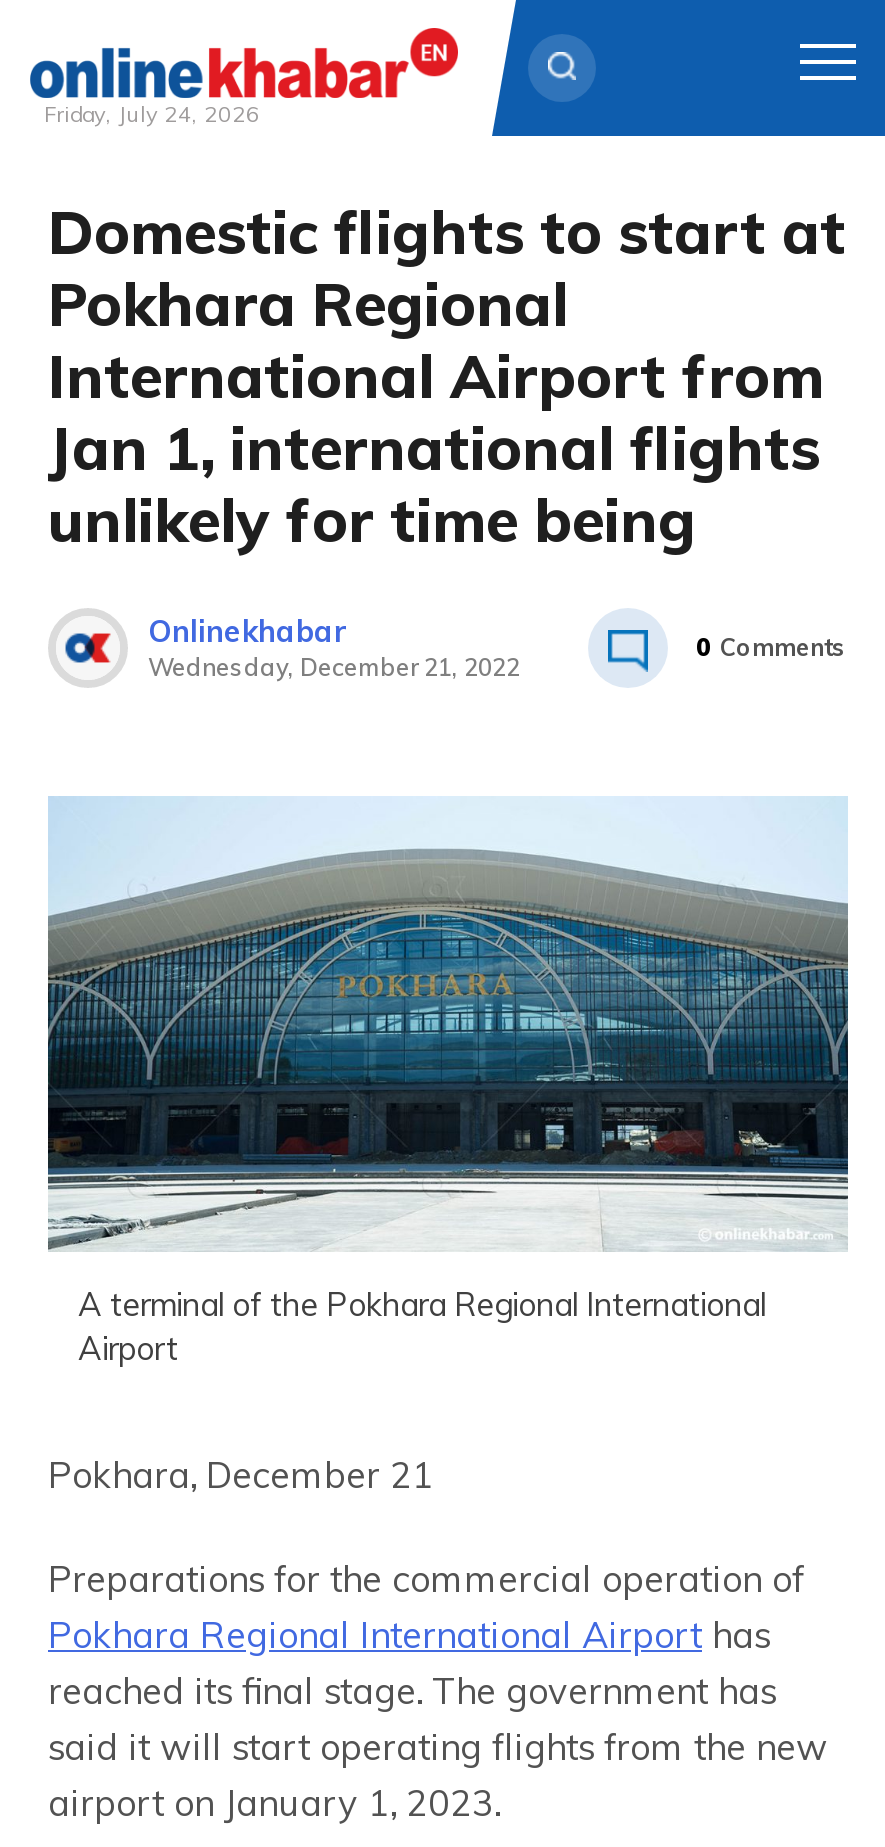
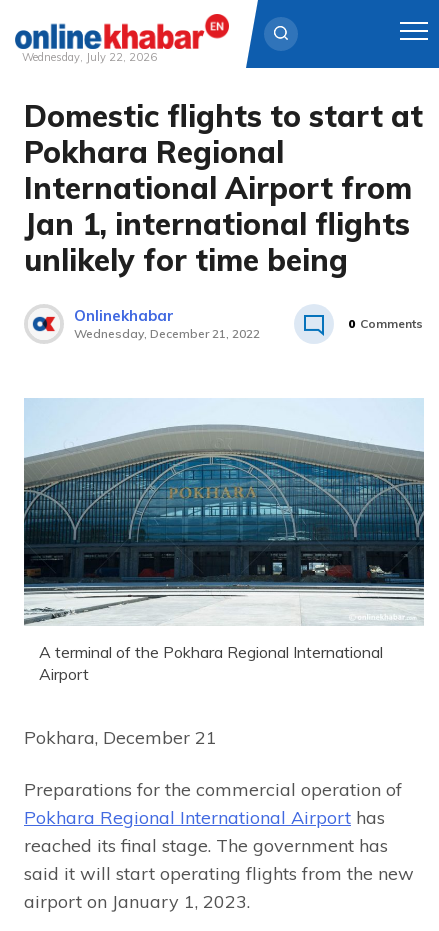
[44,100,260,128] Friday, July 24, 2026 -> [22,50,157,64] Wednesday, July 22, 2026

